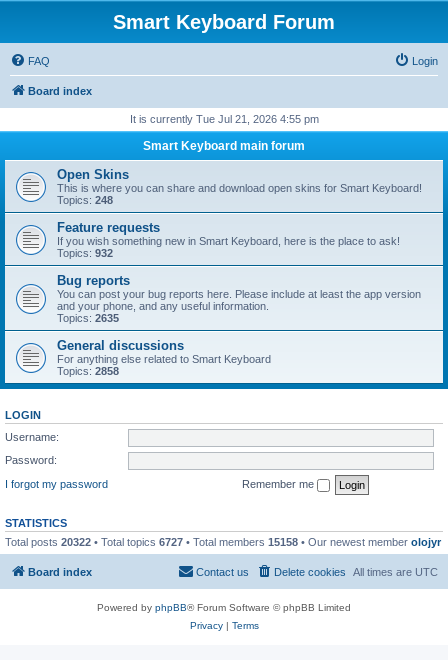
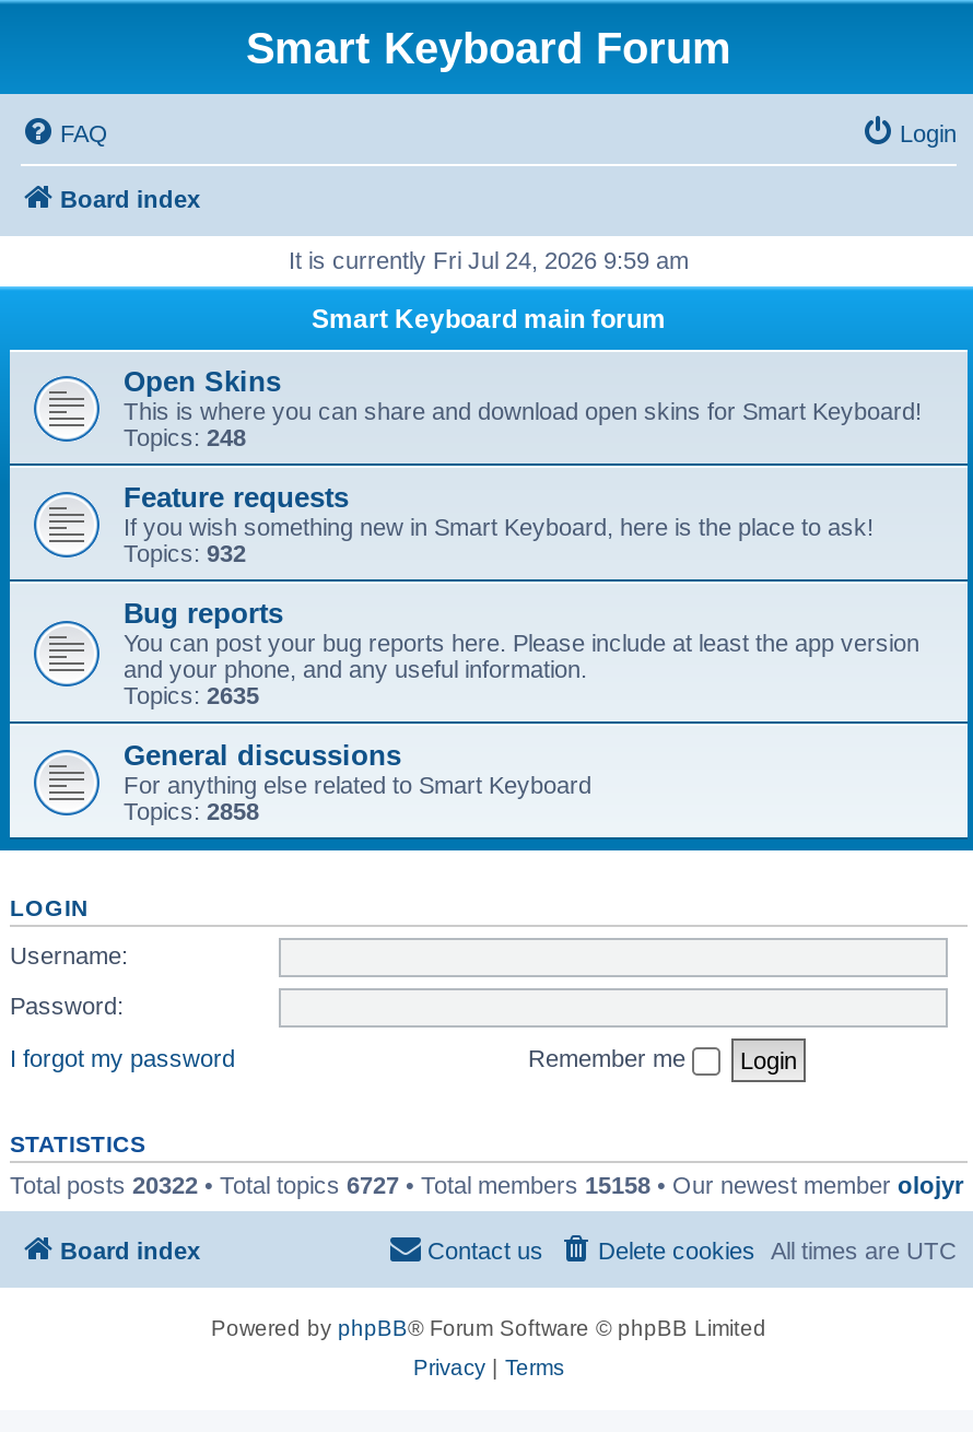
[129,113,318,125] It is currently Tue Jul 21, 2026 4:55 pm -> [289,247,689,273] It is currently Fri Jul 24, 2026 9:59 am

